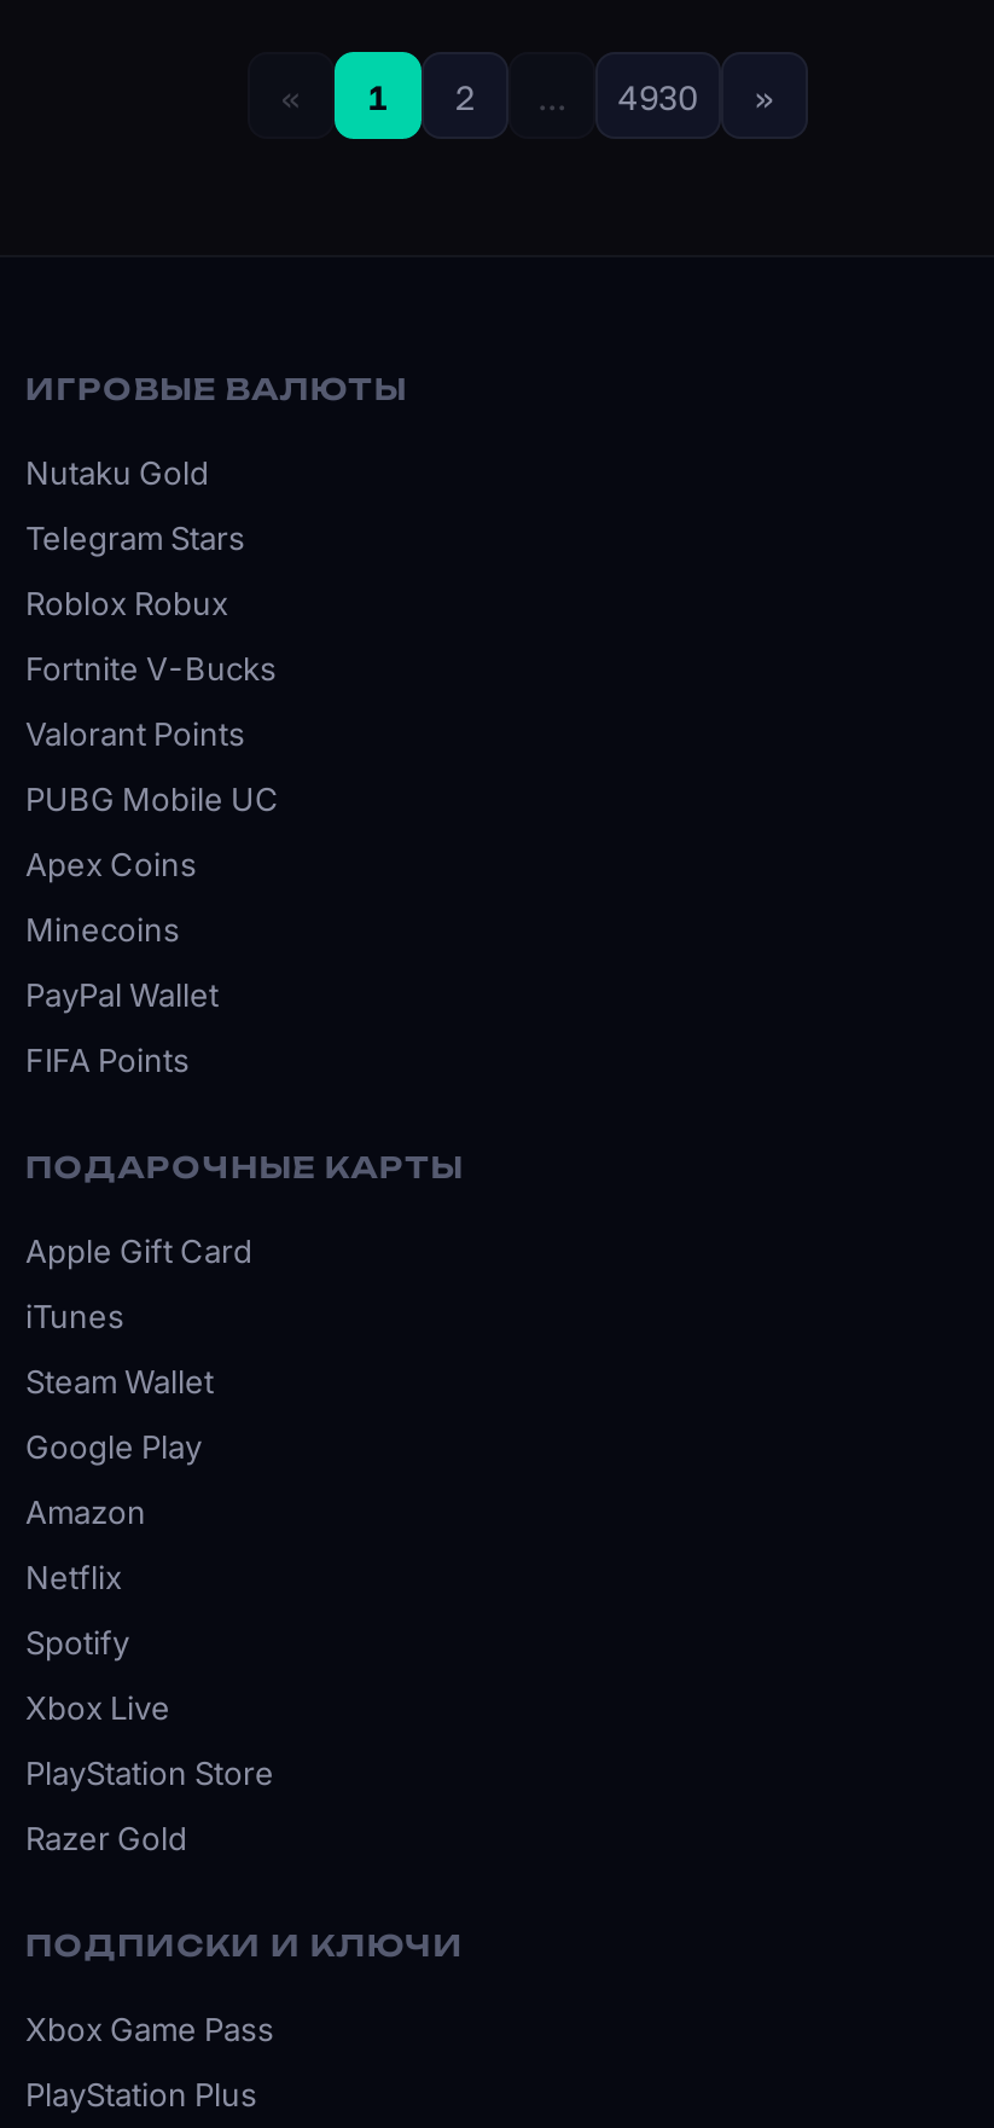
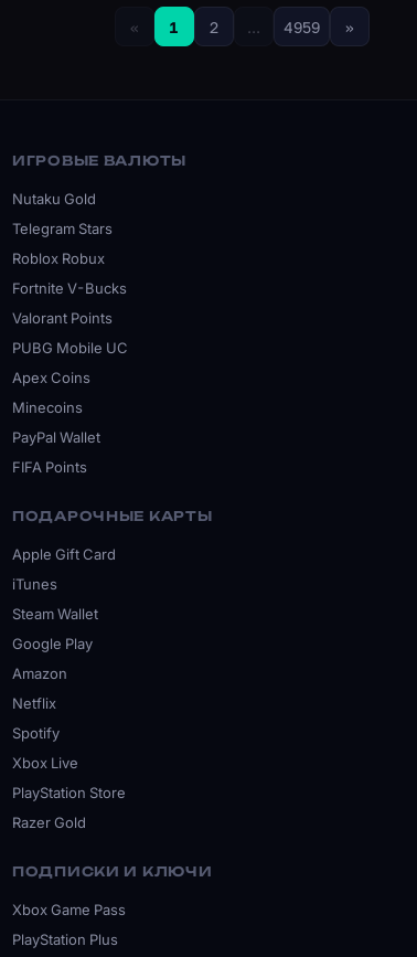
[617,75,699,116] 4930 -> [283,18,319,36] 4959

